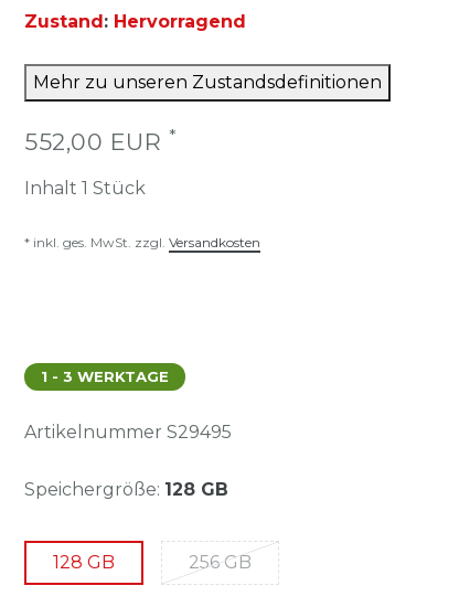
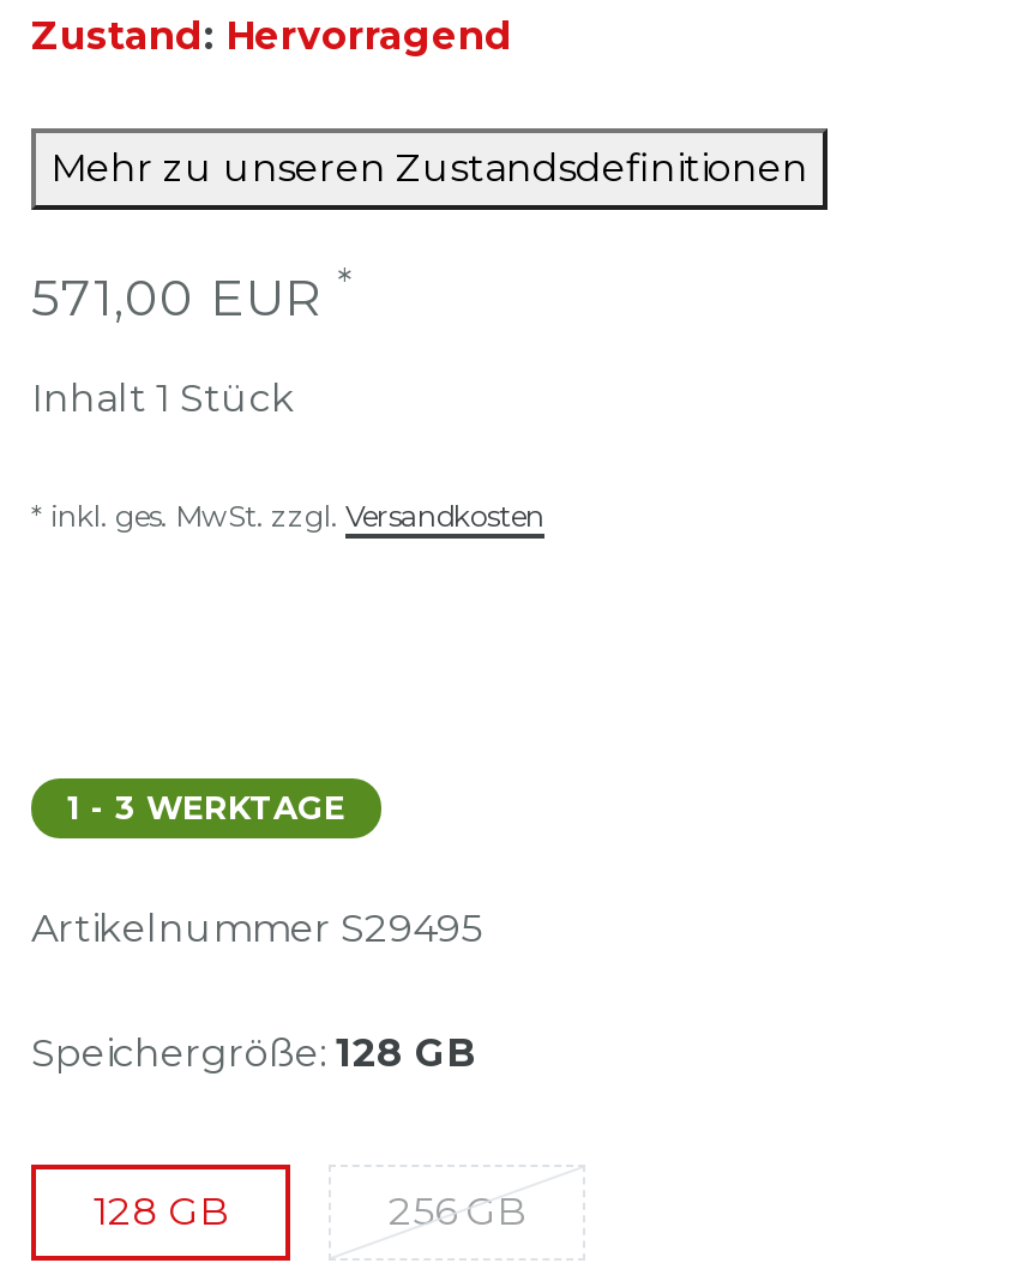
[24,125,177,156] 552,00 EUR * -> [31,261,355,327] 571,00 EUR *

